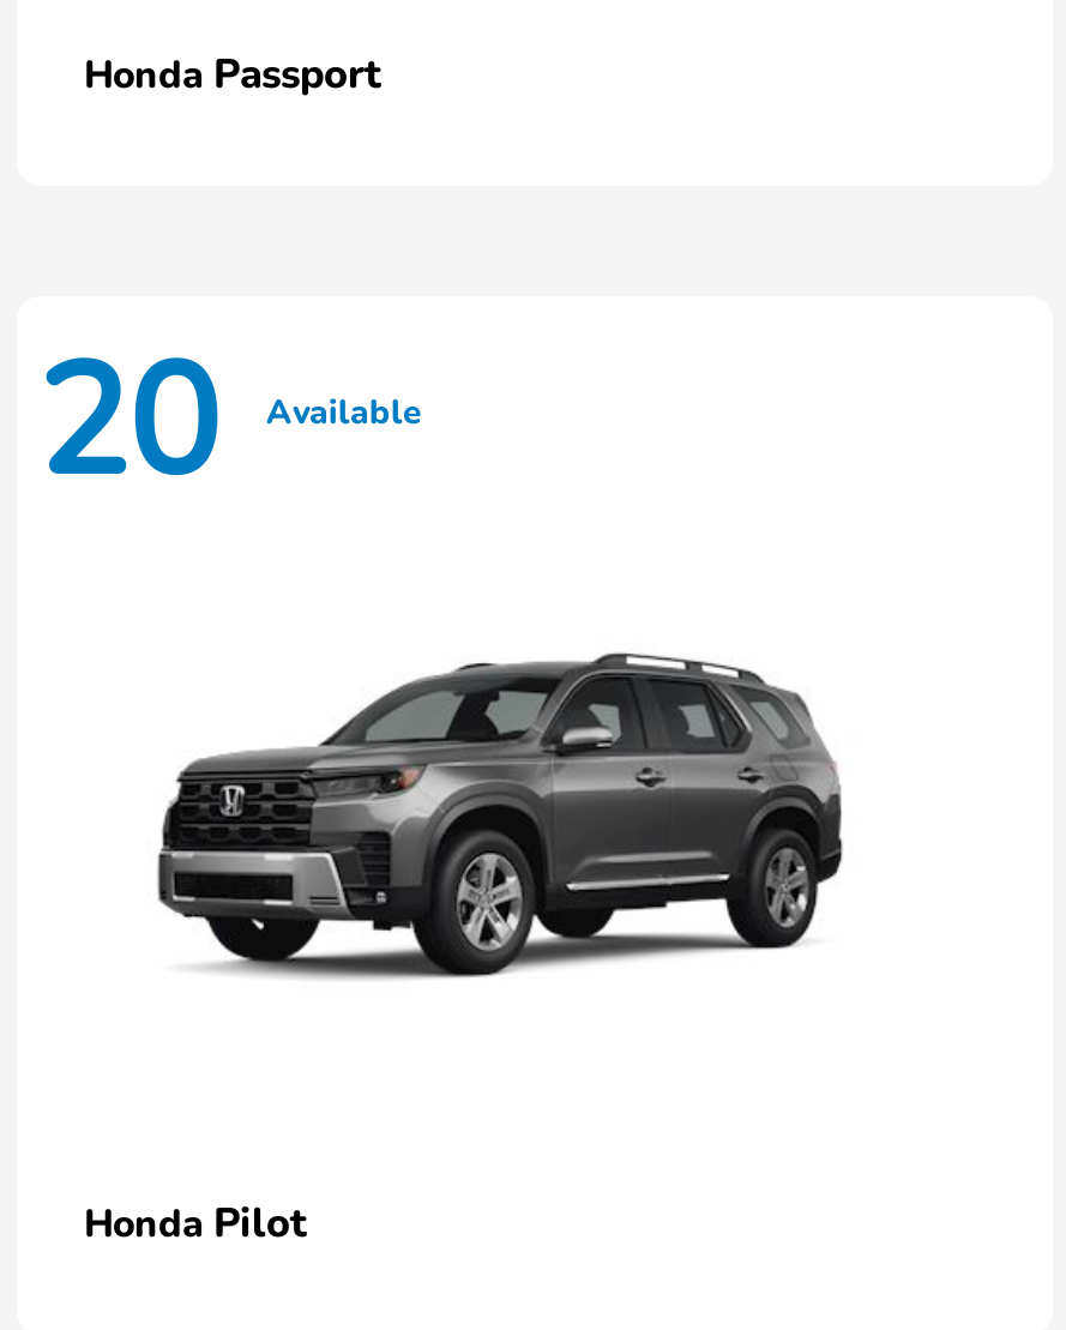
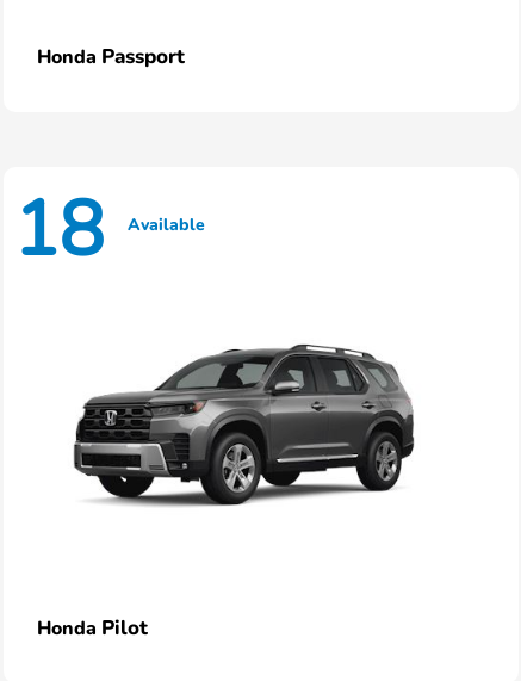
[36,318,422,529] 20 Available -> [13,178,205,283] 18 Available

